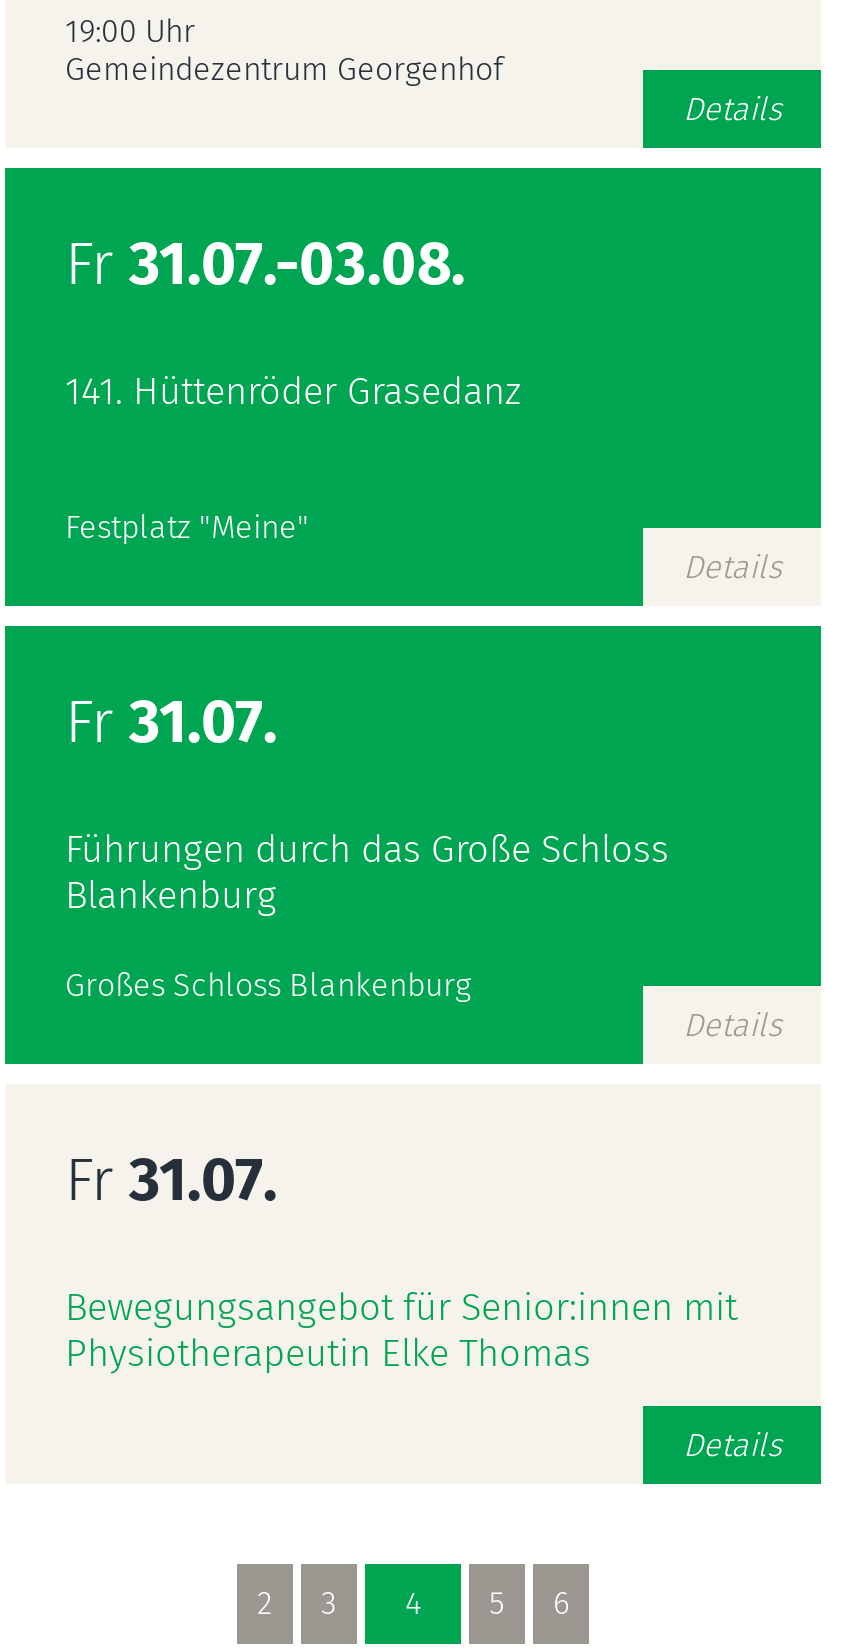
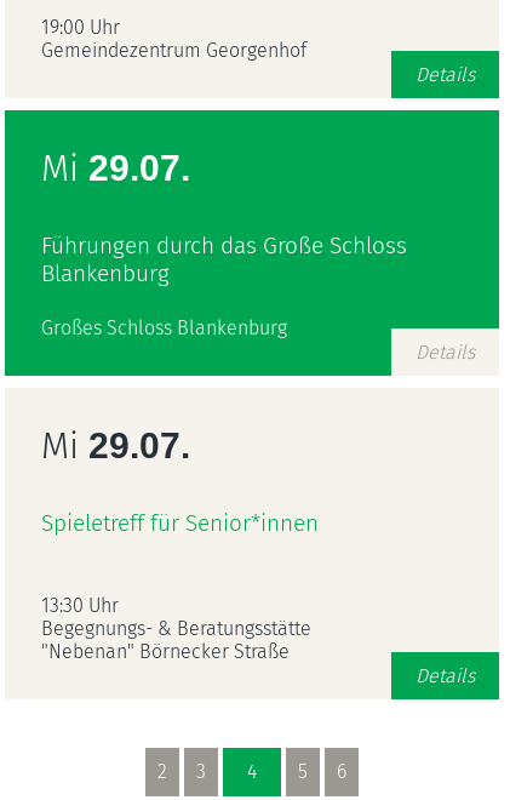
[65,228,781,758] Fr 31.07.-03.08. | 141. Hüttenröder Grasedanz | Festplatz "Meine" | Details | Fr 31.07. -> [41,147,190,190] Mi 29.07.
moved [65,826,781,1044] -> [41,231,475,364]: Führungen durch das Große Schloss | Blankenburg | Großes Schloss Blankenburg | Details
[65,1144,737,1376] Fr 31.07. | Bewegungsangebot für Senior:innen mit | Physiotherapeutin Elke Thomas -> [41,424,319,663] Mi 29.07. | Spieletreff für Senior*innen | 13:30 Uhr | Begegnungs- & Beratungsstätte | "Nebenan" Börnecker Straße

